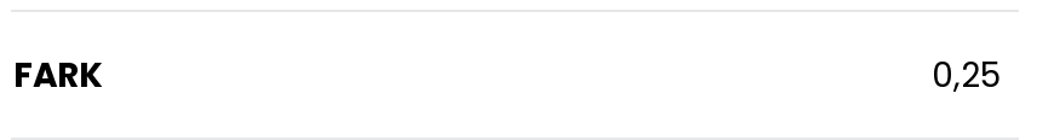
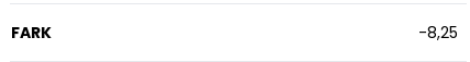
[932,51,999,99] 0,25 -> [418,22,458,44] -8,25

